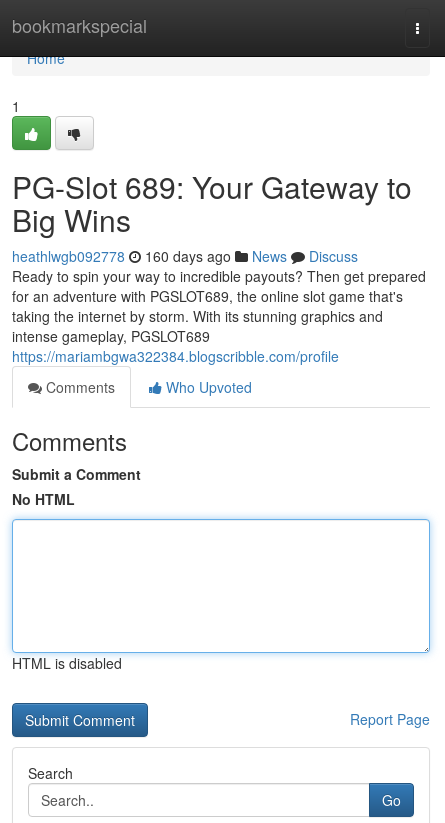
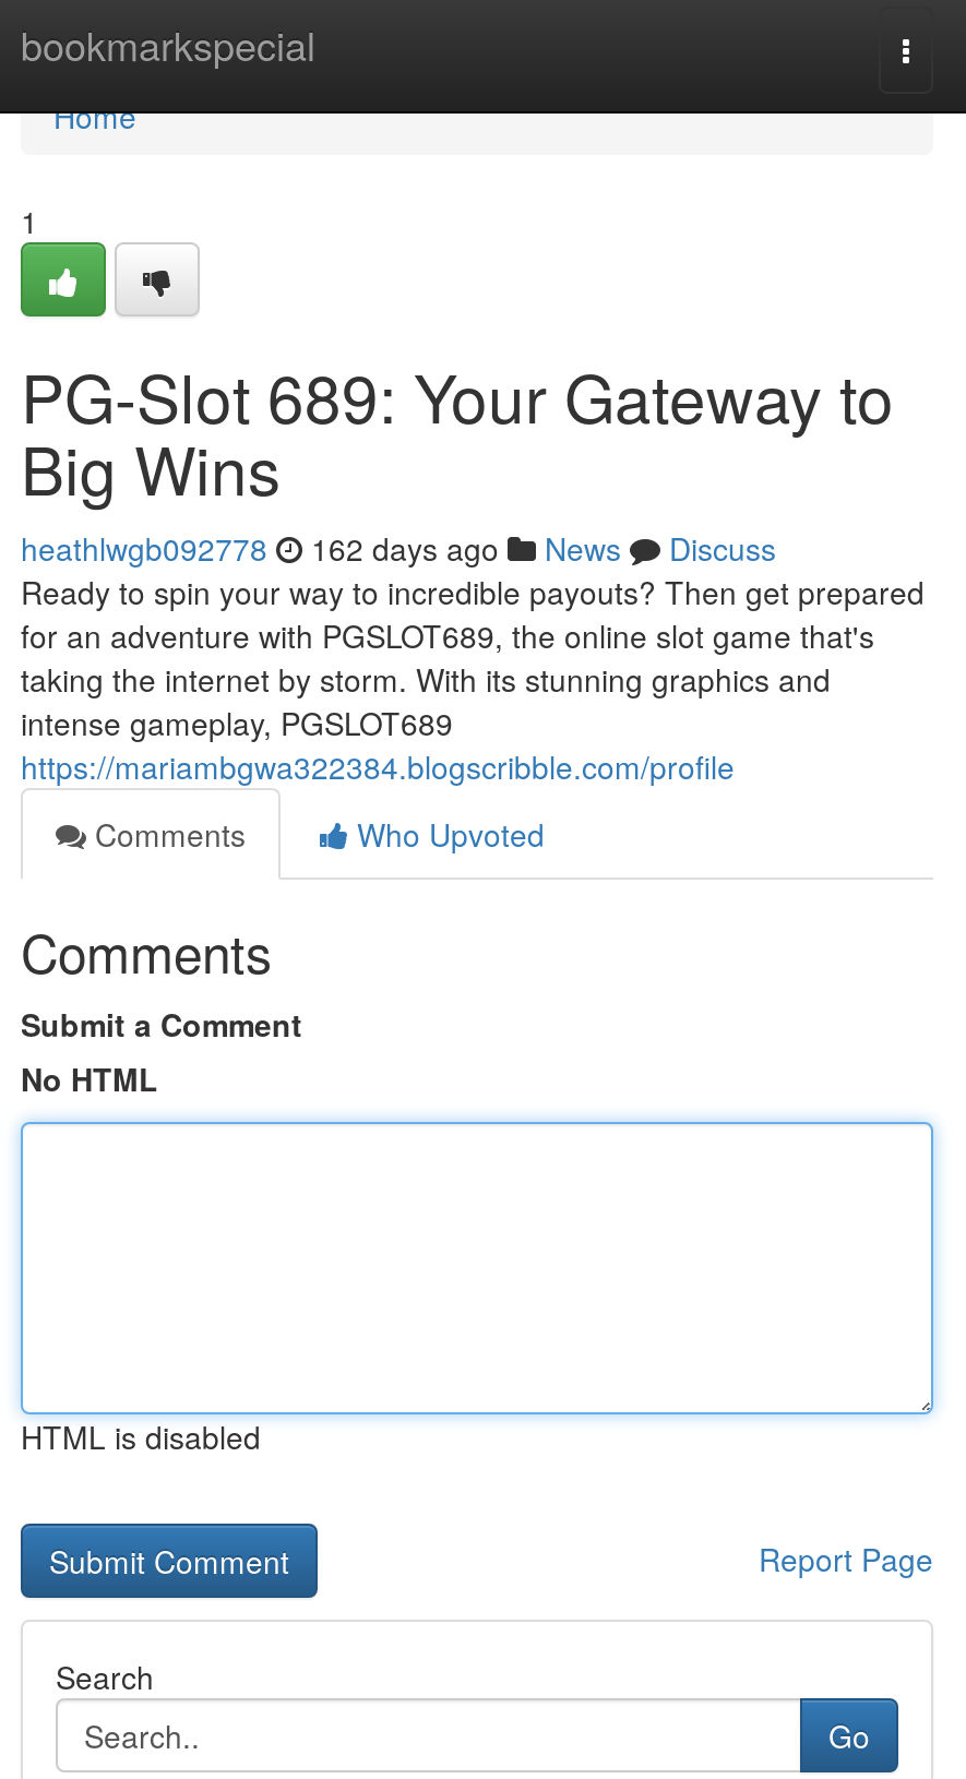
[12,246,358,266] heathlwgb092778 160 days ago News Discuss -> [21,526,776,570] heathlwgb092778 162 days ago News Discuss

